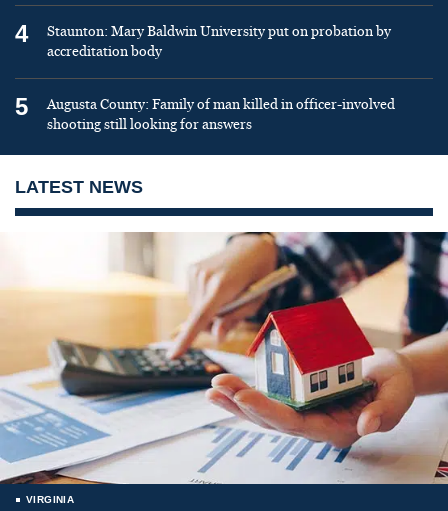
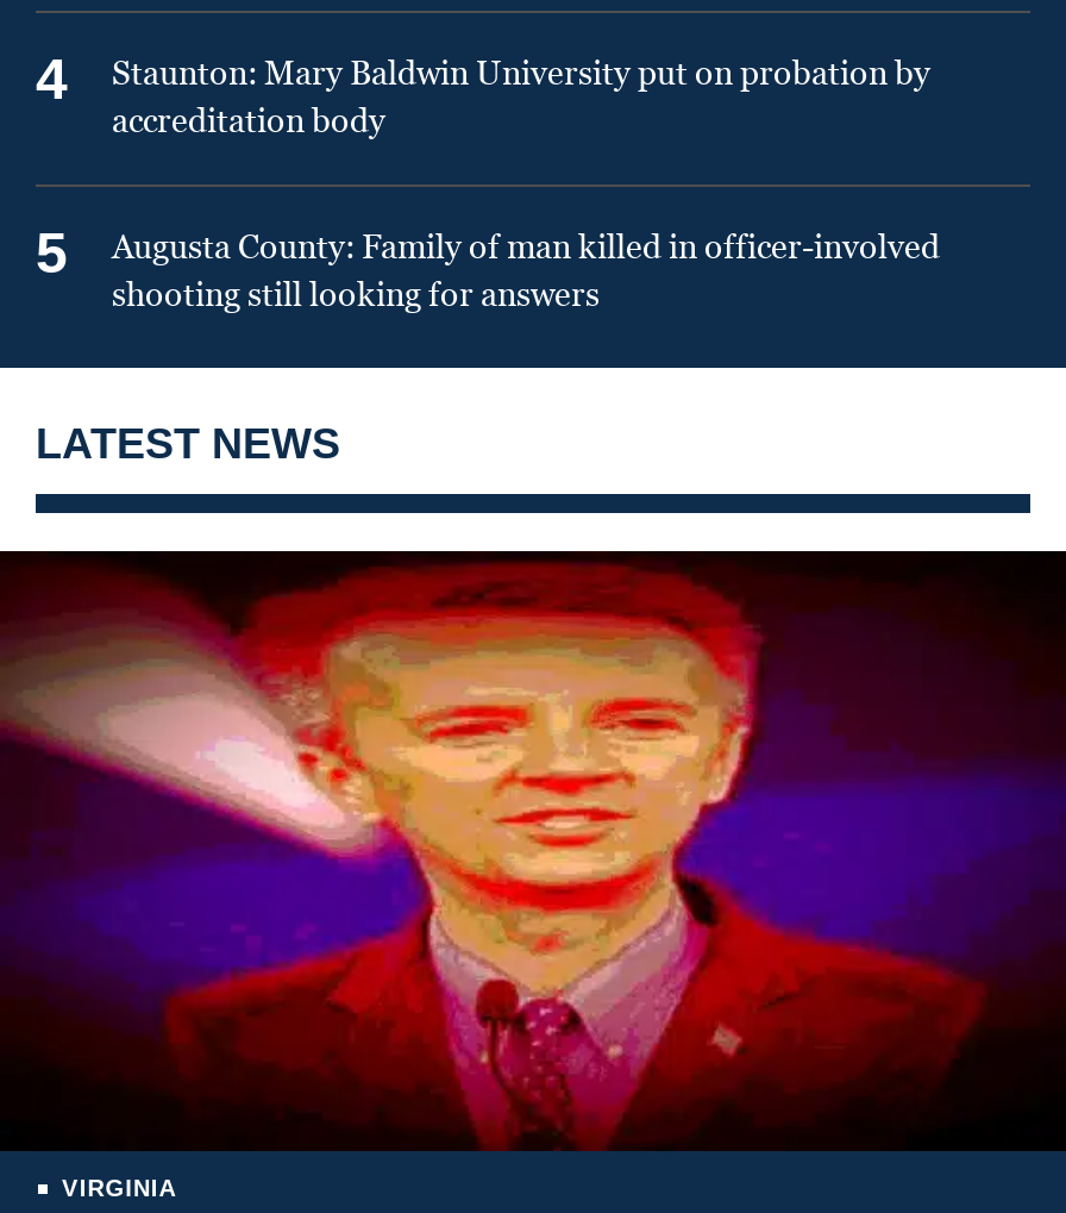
[3,231,445,485] [image] -> [7,549,1059,1153] [image]

